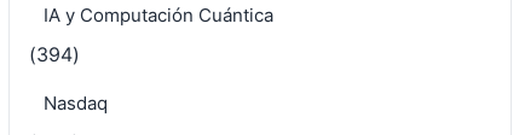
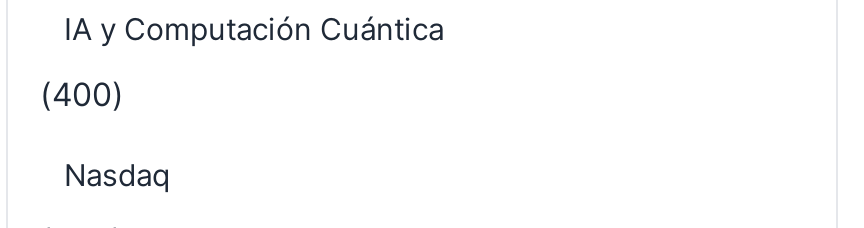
[29,50,80,74] (394) -> [40,88,124,128] (400)

